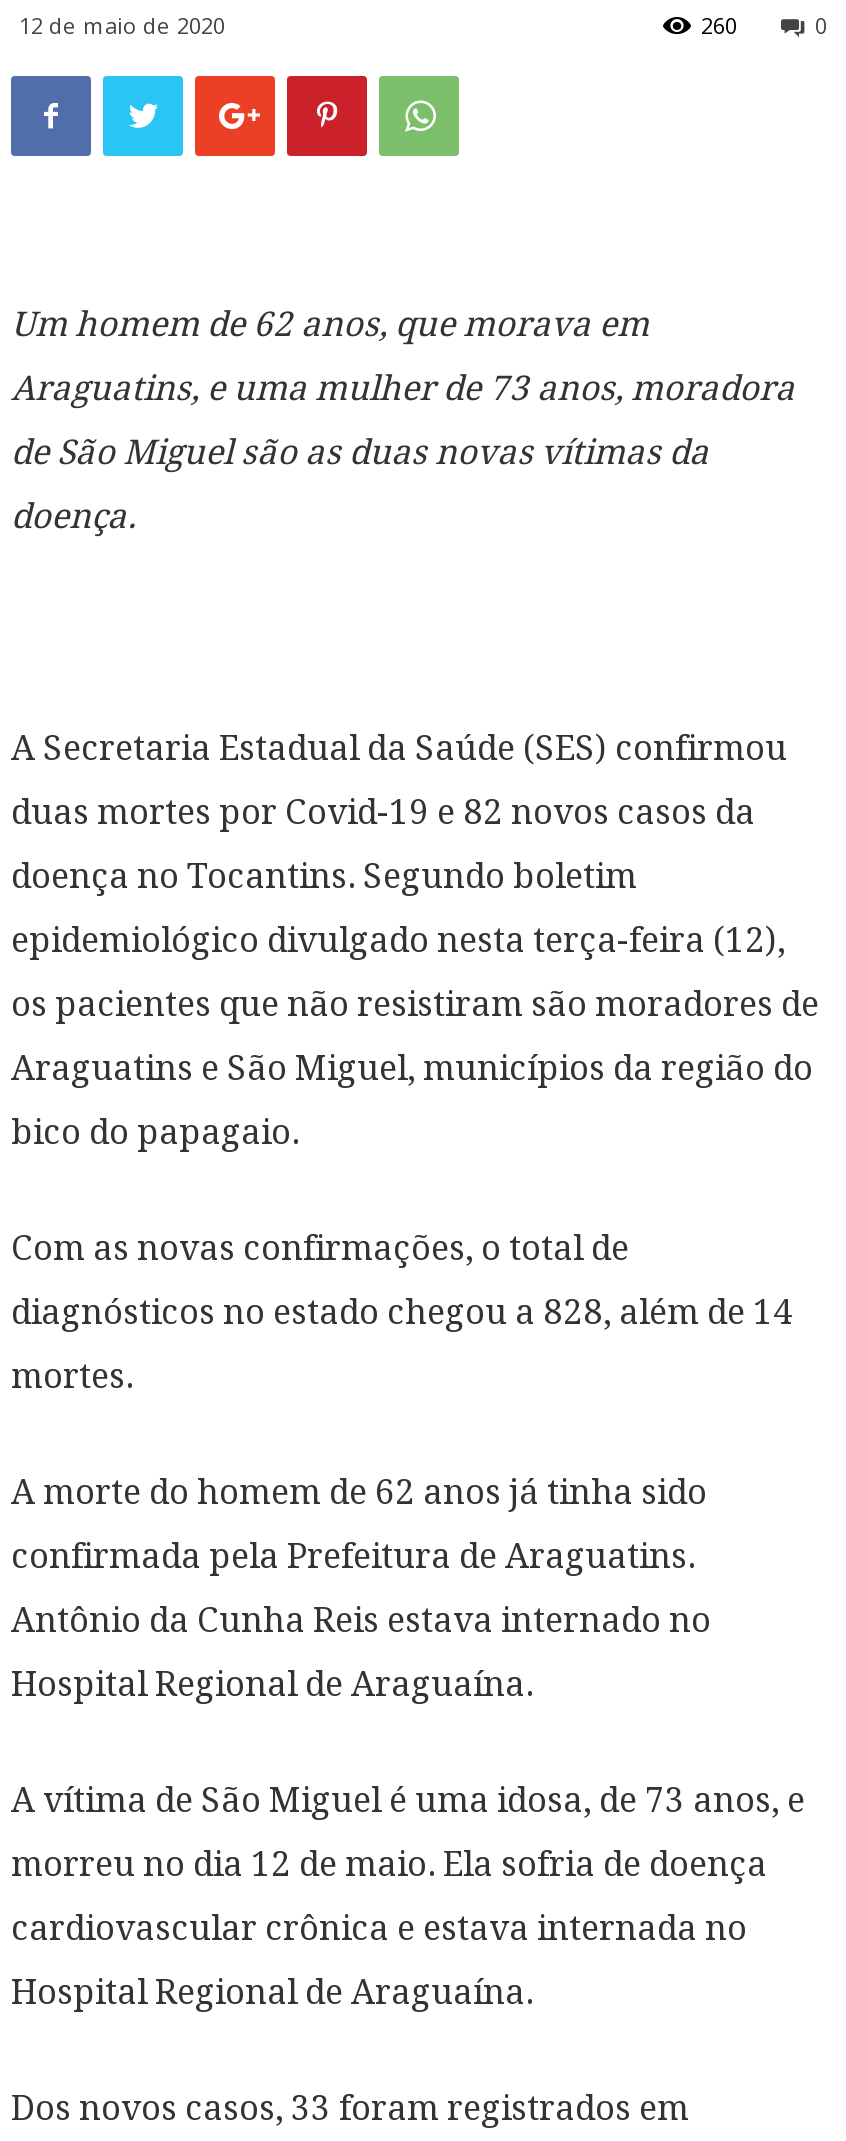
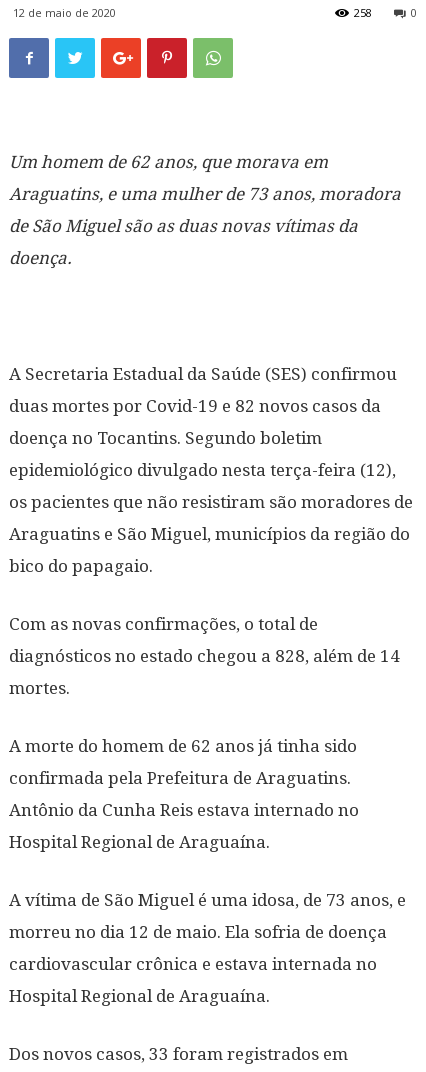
[701,10,737,40] 260 -> [354,5,372,20] 258

